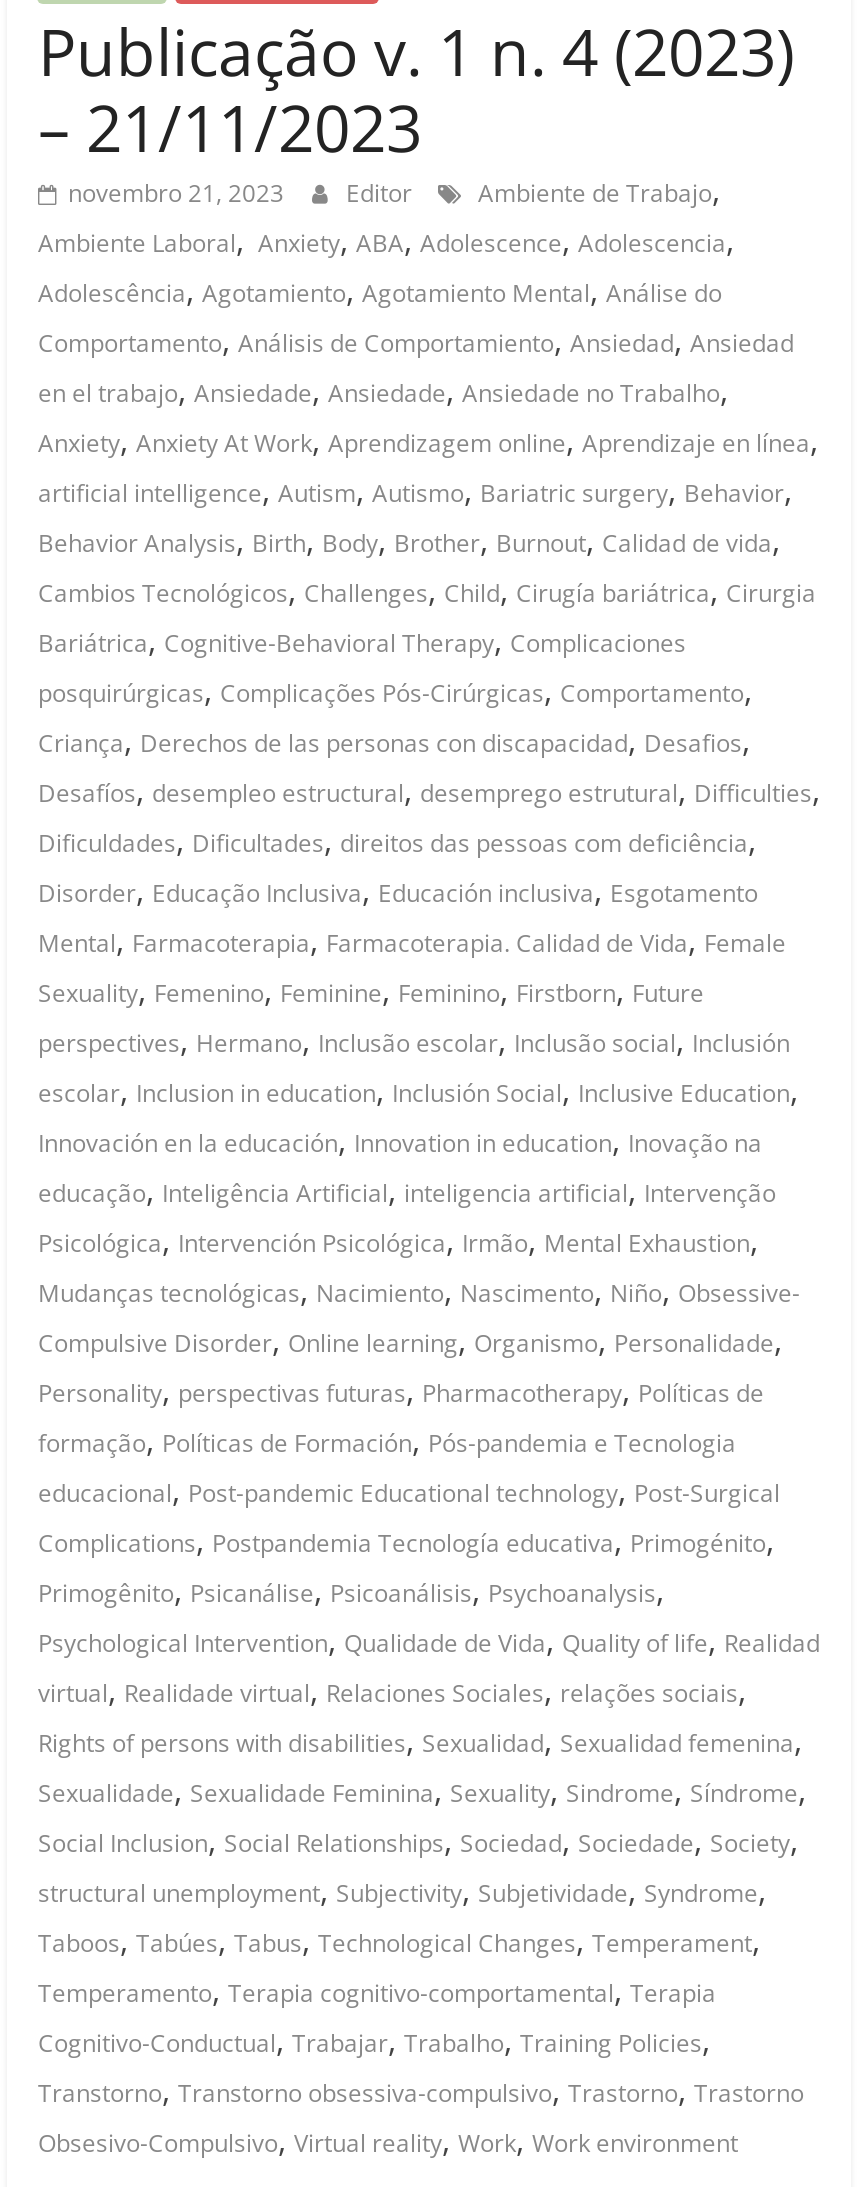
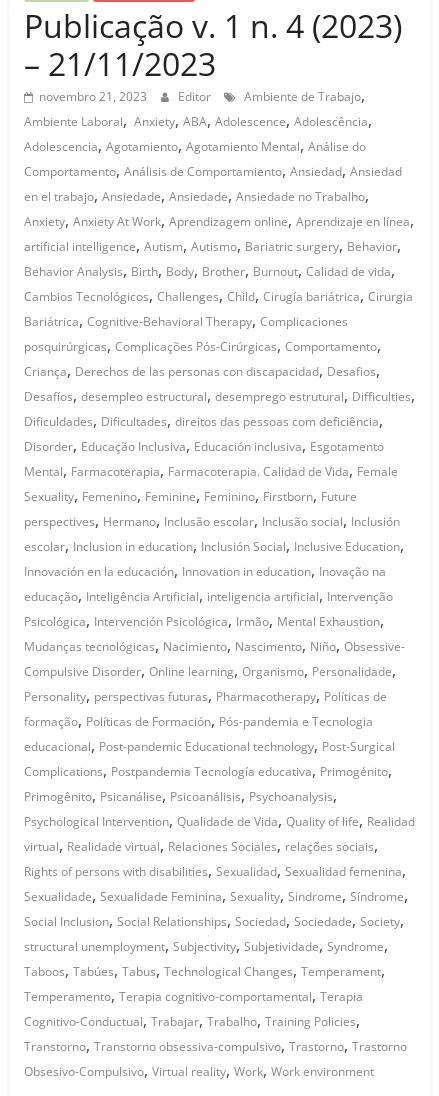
[38,218,734,262] Ambiente Laboral, Anxiety, ABA, Adolescence, Adolescencia, -> [24,109,372,131] Ambiente Laboral, Anxiety, ABA, Adolescence, Adolescência,
[38,268,722,312] Adolescência, Agotamiento, Agotamiento Mental, Análise do -> [24,134,366,156] Adolescencia, Agotamiento, Agotamiento Mental, Análise do

